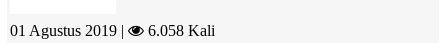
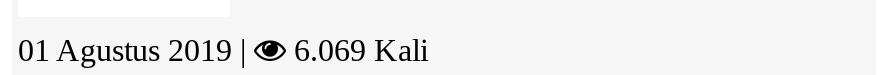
[144,22,215,39] 6.058 Kali -> [286,32,428,66] 6.069 Kali

